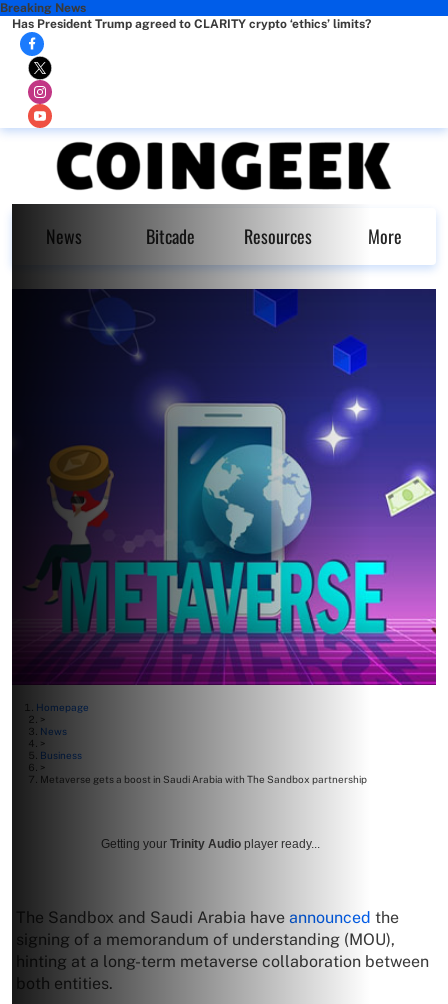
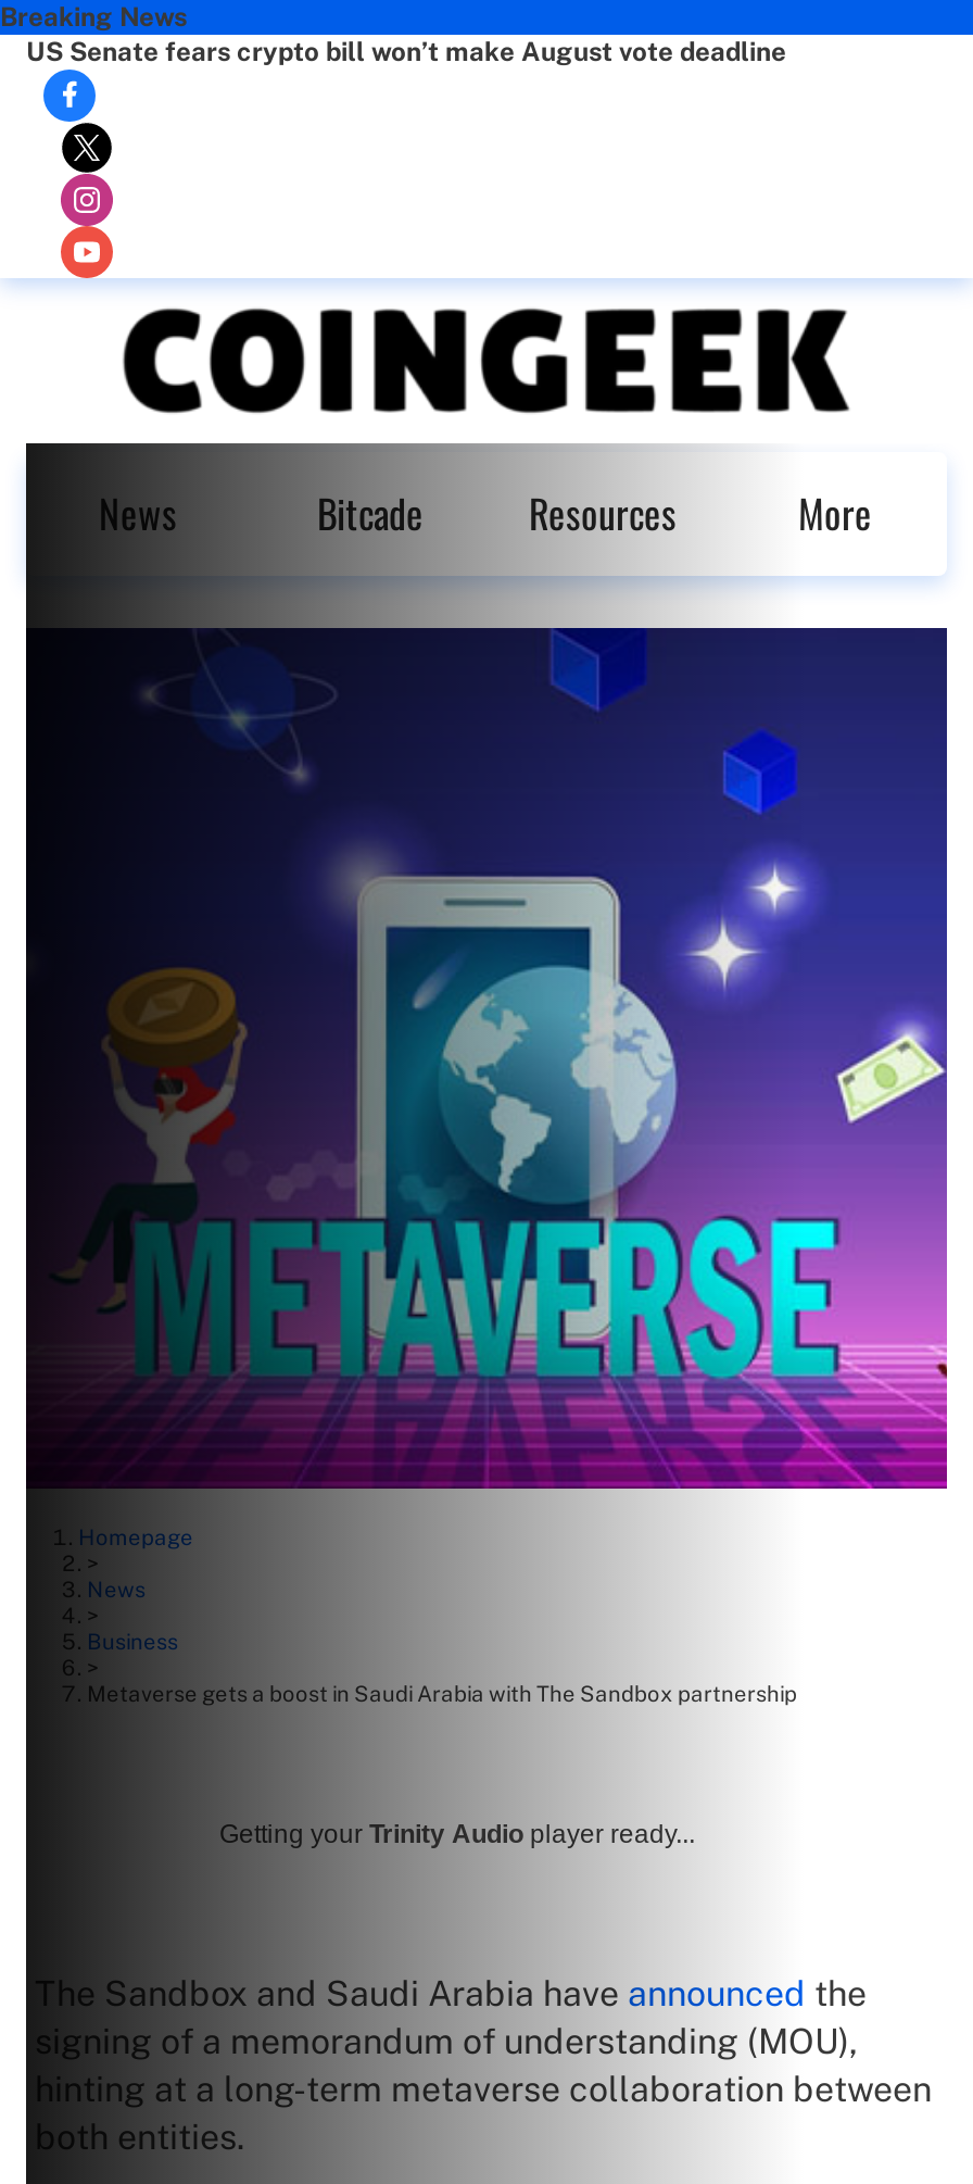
[12,17,371,31] Has President Trump agreed to CLARITY crypto ‘ethics’ limits? -> [26,37,786,67] US Senate fears crypto bill won’t make August vote deadline

